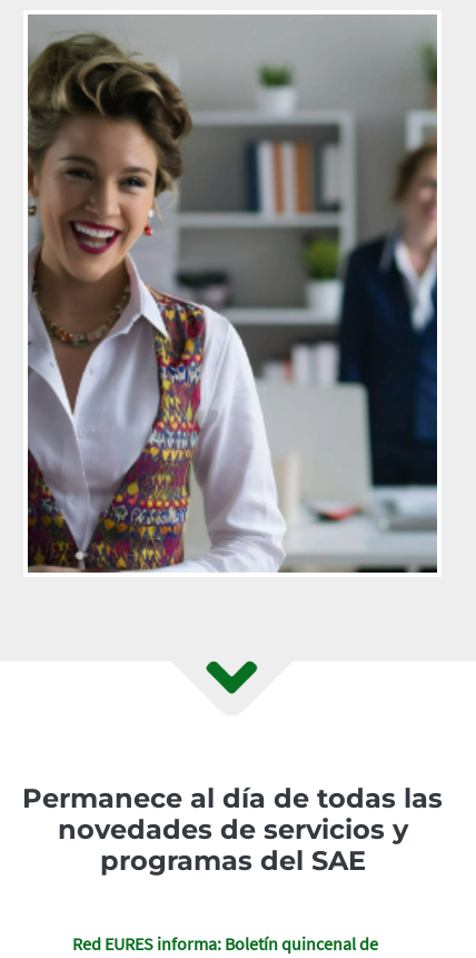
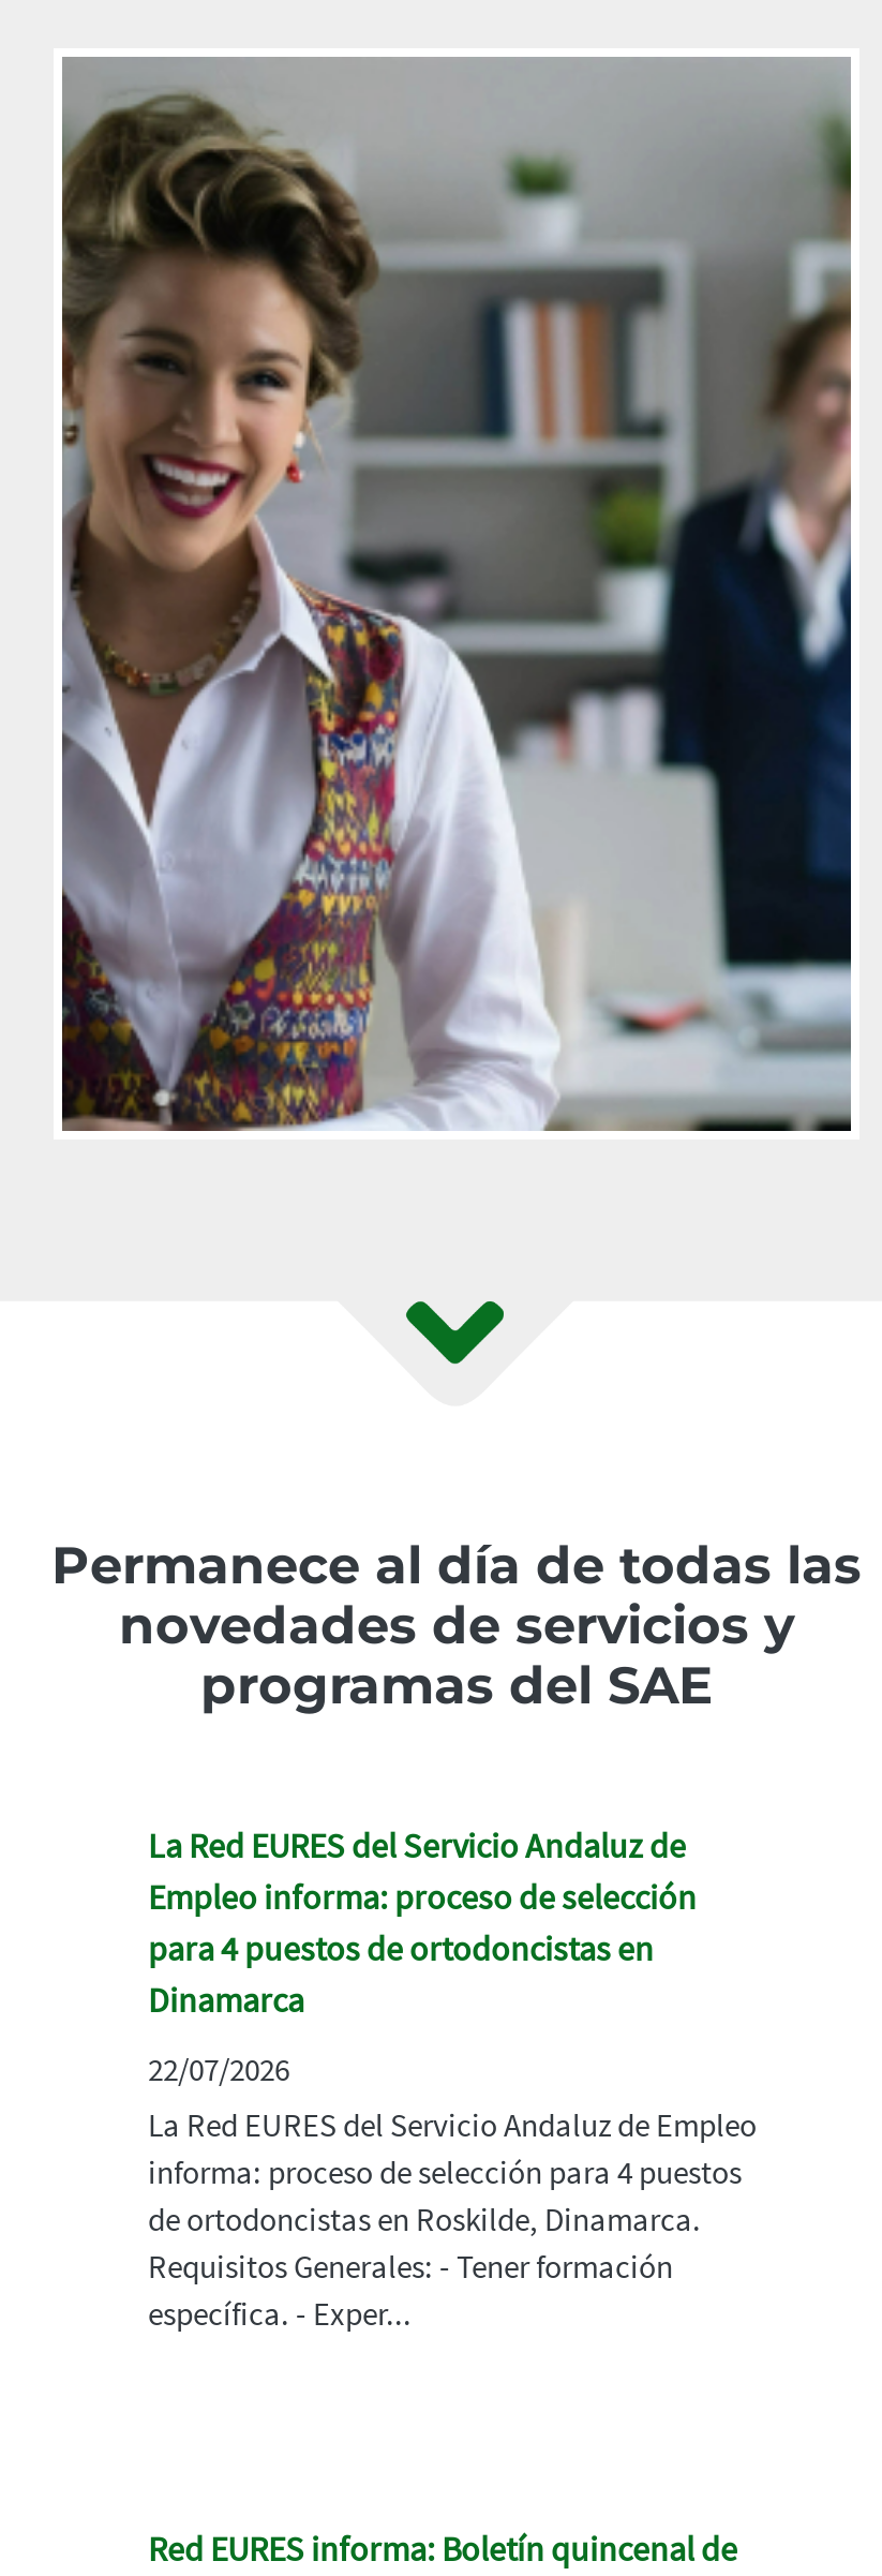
none -> [148,1824,757,2335] La Red EURES del Servicio Andaluz de | Empleo informa: proceso de selección | para 4 puestos de ortodoncistas en | Dinamarca | 22/07/2026 | La Red EURES del Servicio Andaluz de Empleo | informa: proceso de selección para 4 puestos | de ortodoncistas en Roskilde, Dinamarca. | Requisitos Generales: - Tener formación | específica. - Exper...

